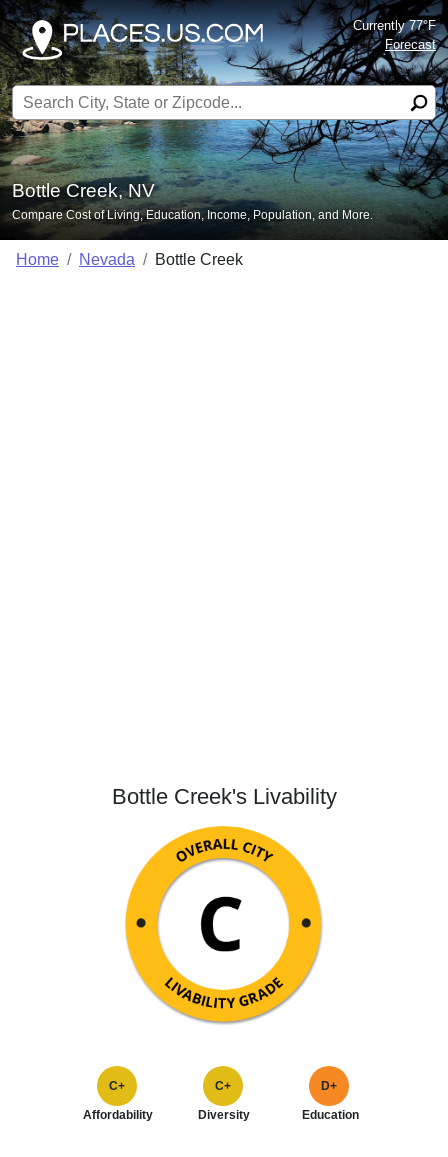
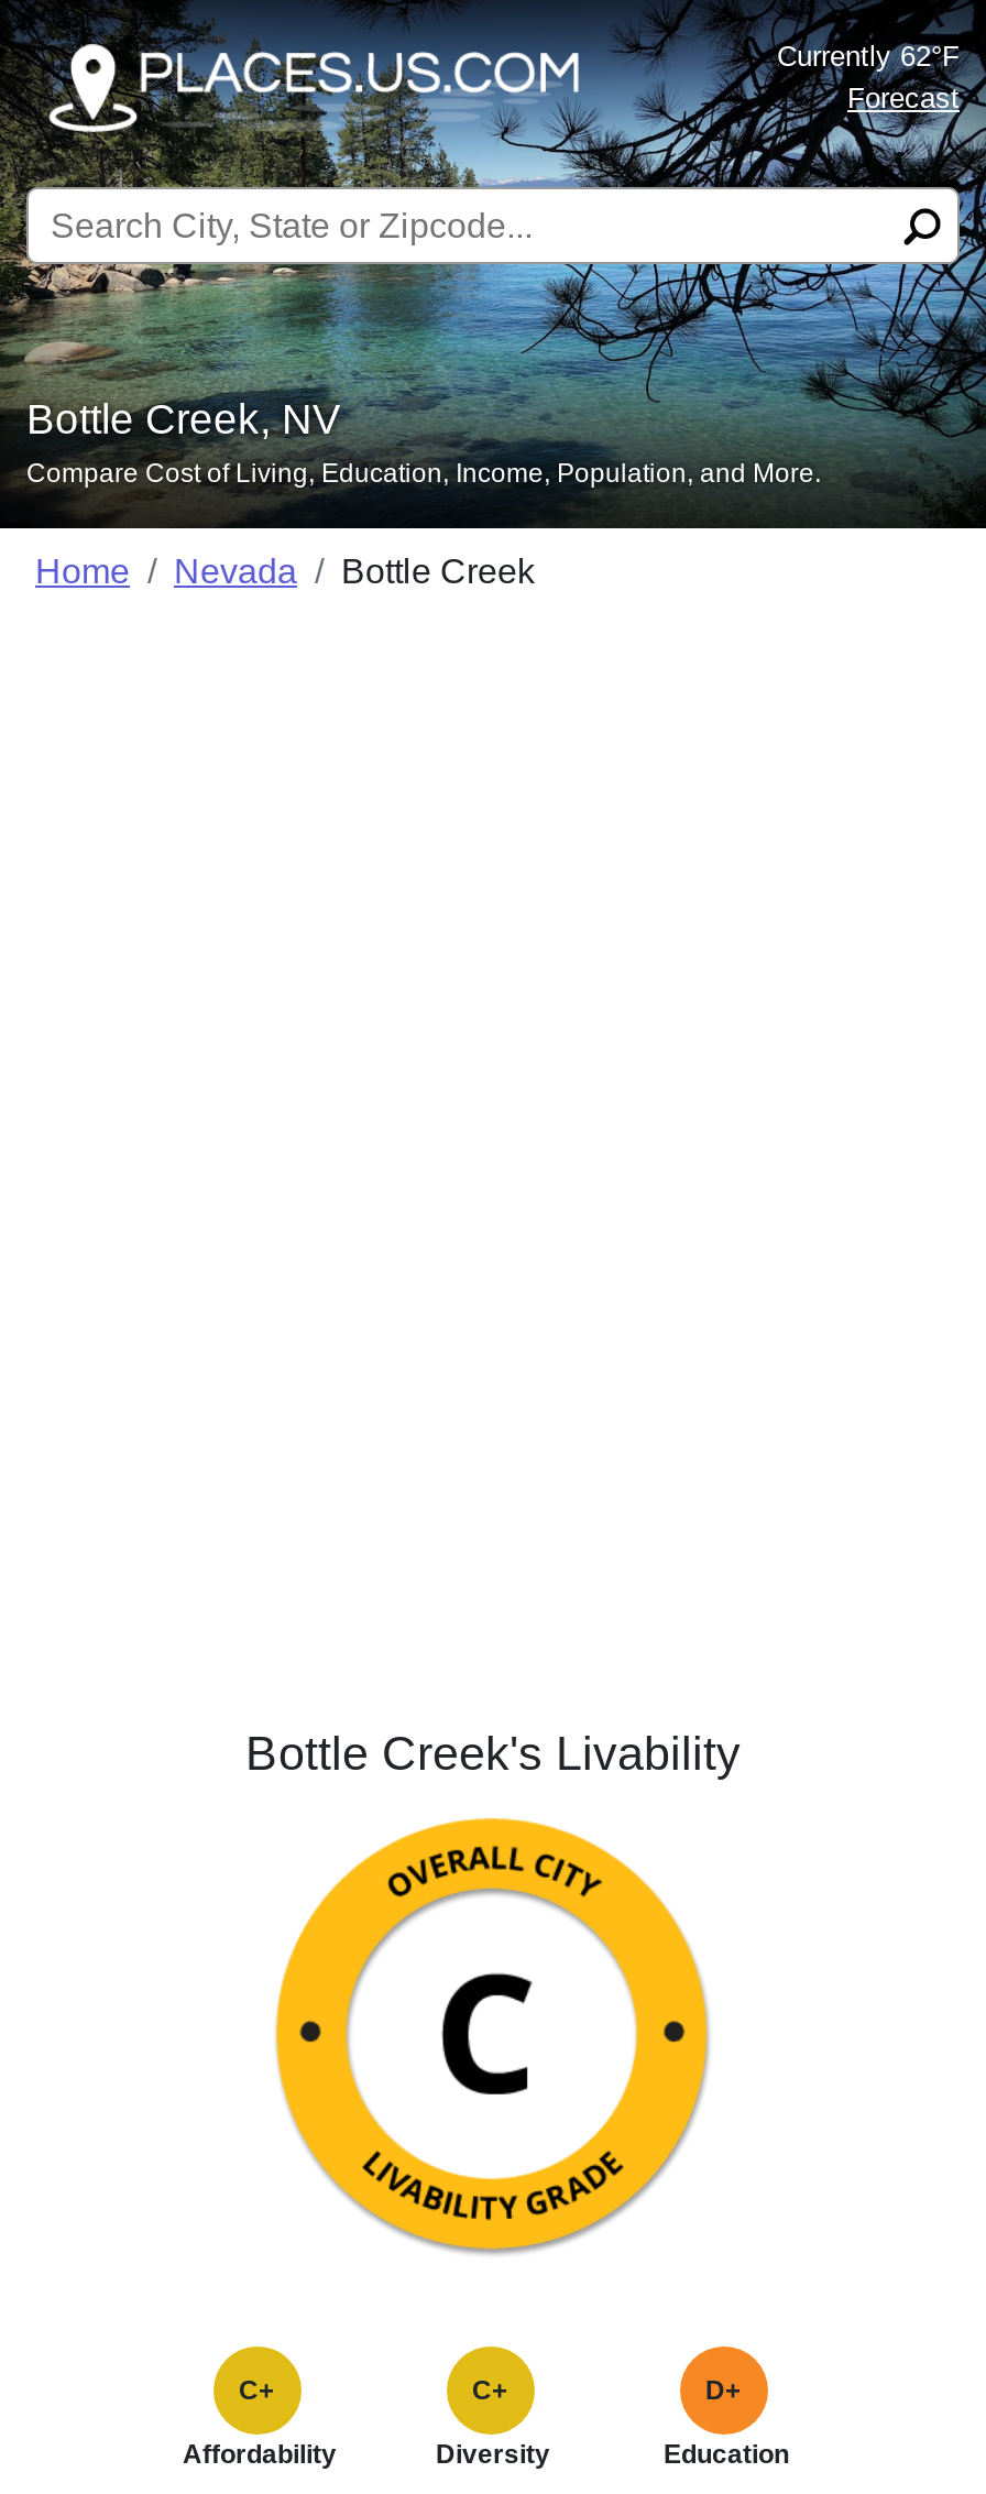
[353,18,436,33] Currently 77°F -> [777,40,960,73] Currently 62°F

